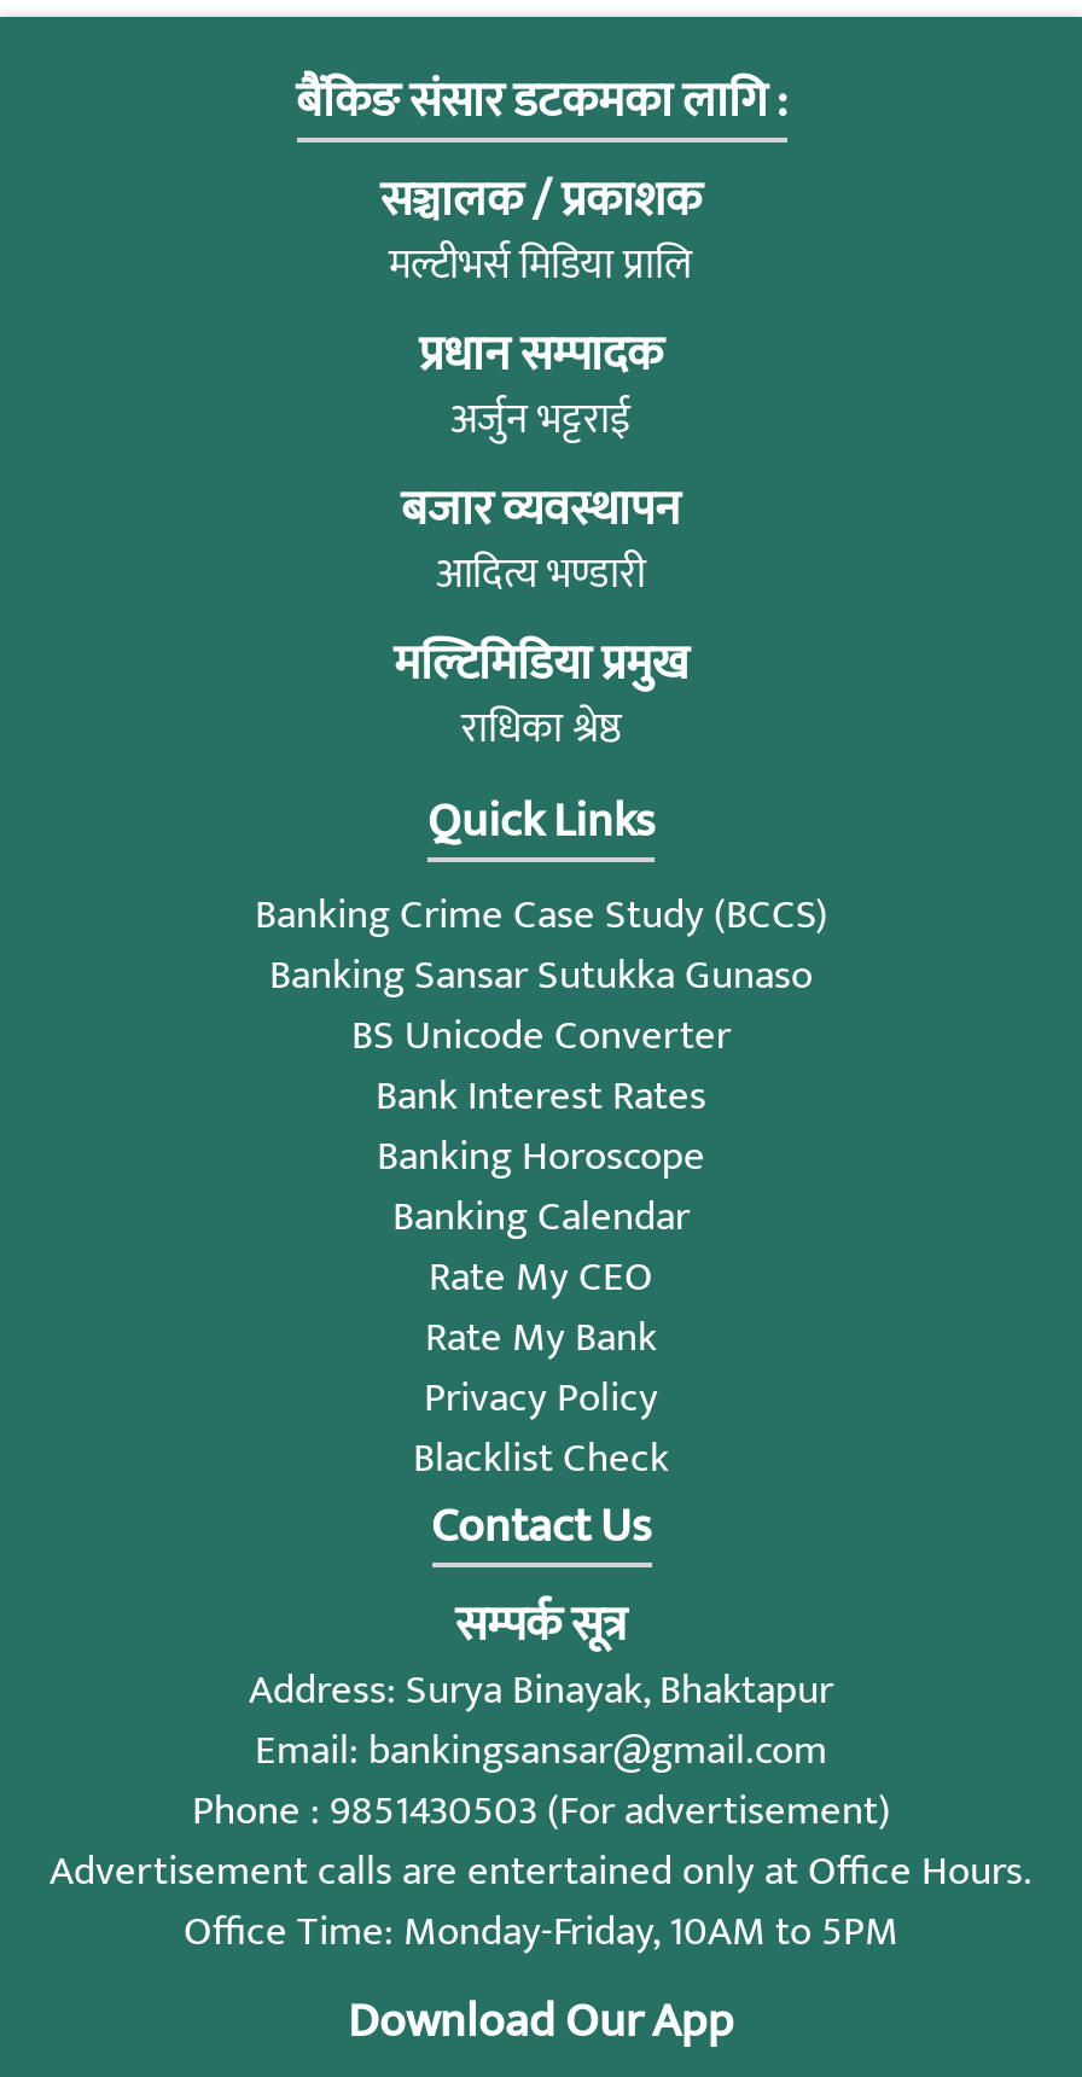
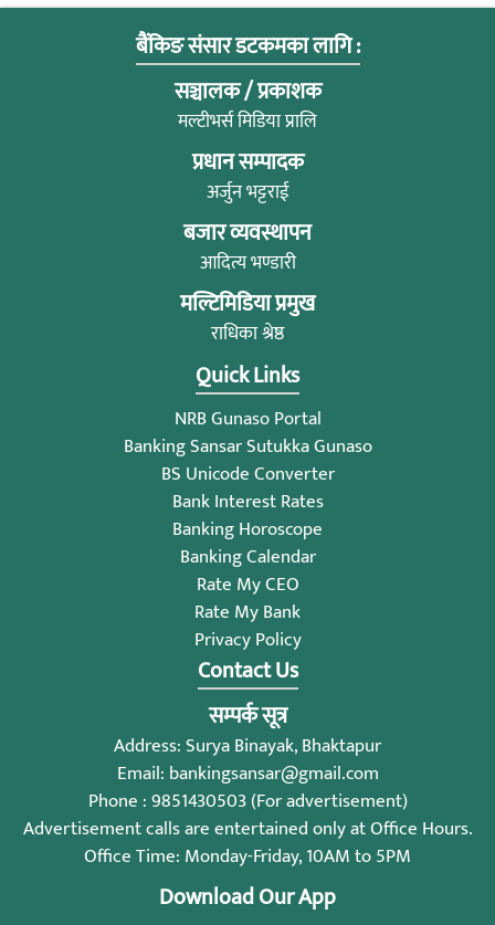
[255,880,827,948] Banking Crime Case Study (BCCS) -> [174,404,321,435] NRB Gunaso Portal
[413,1423,669,1491] Blacklist Check -> none

